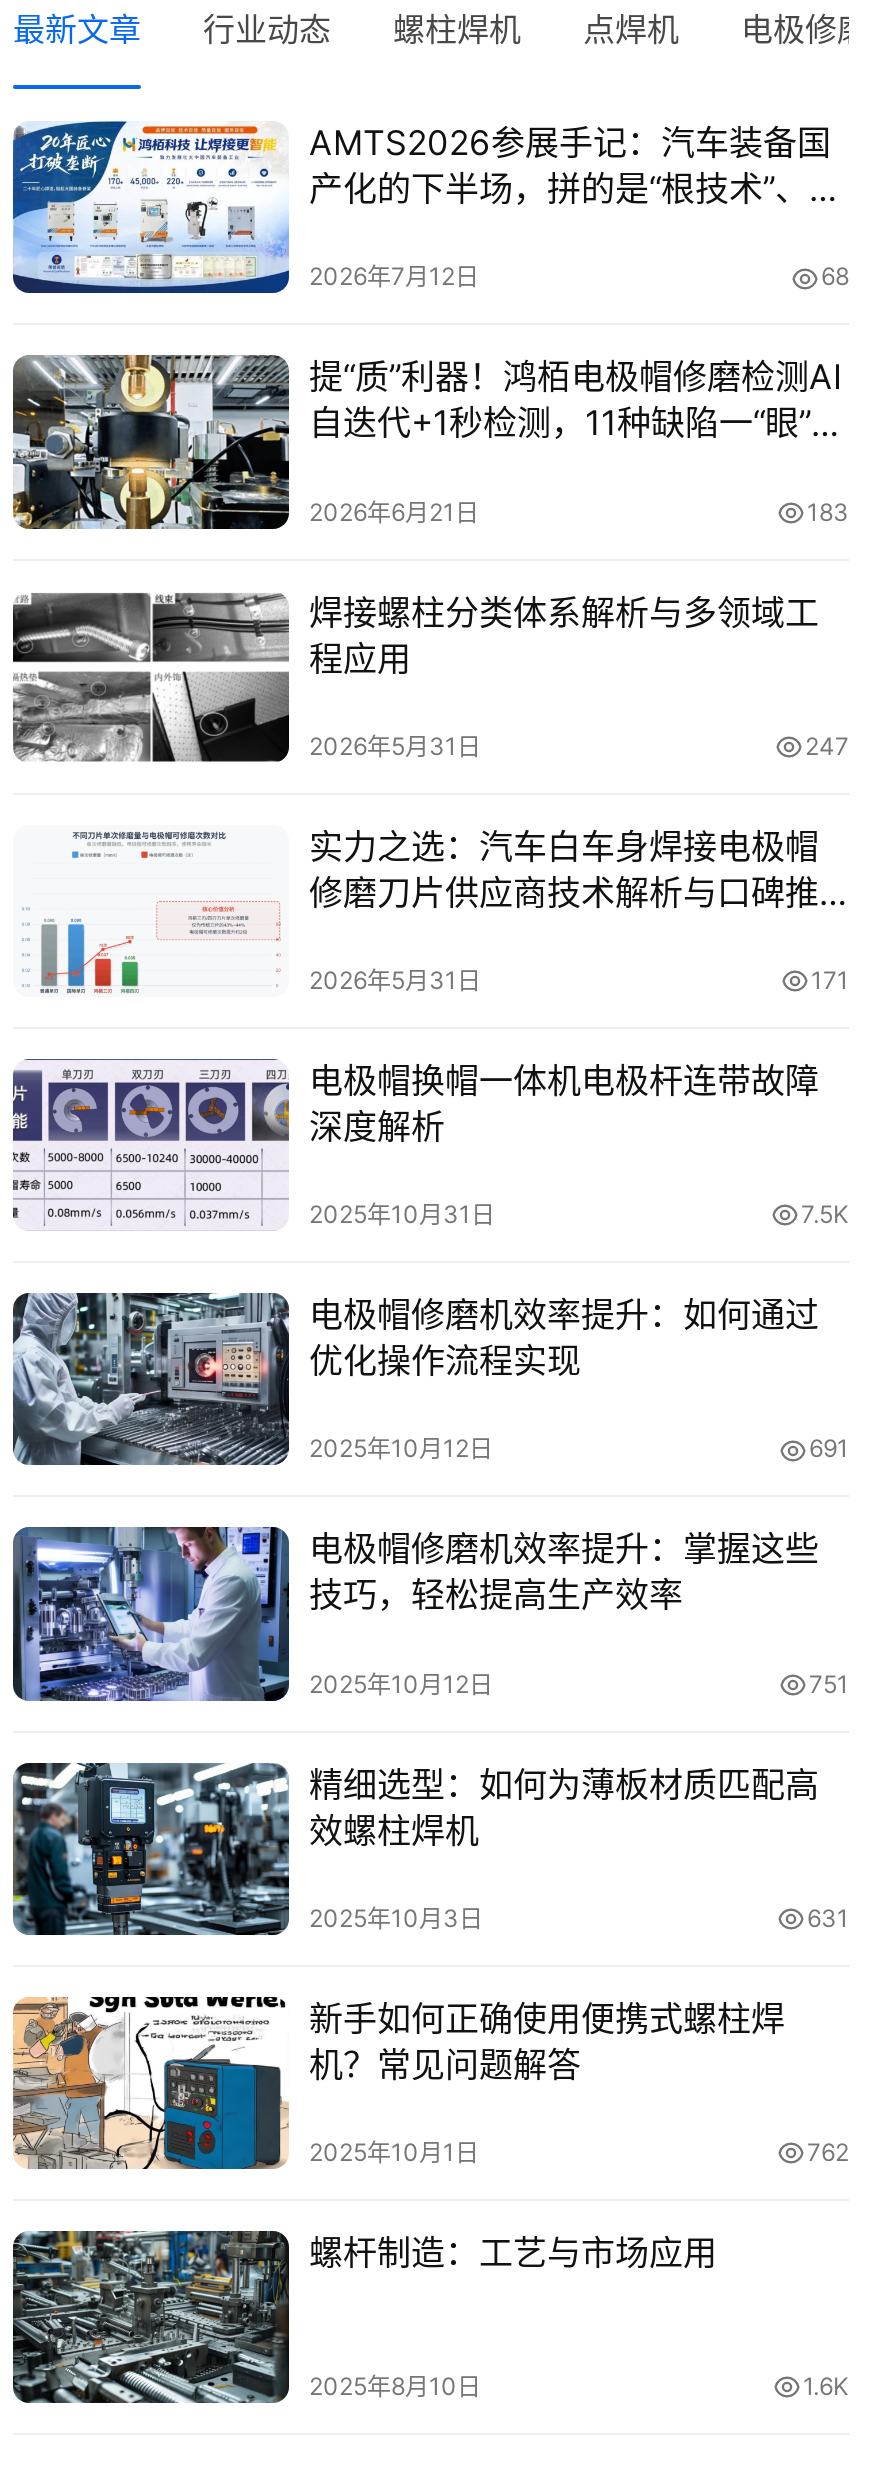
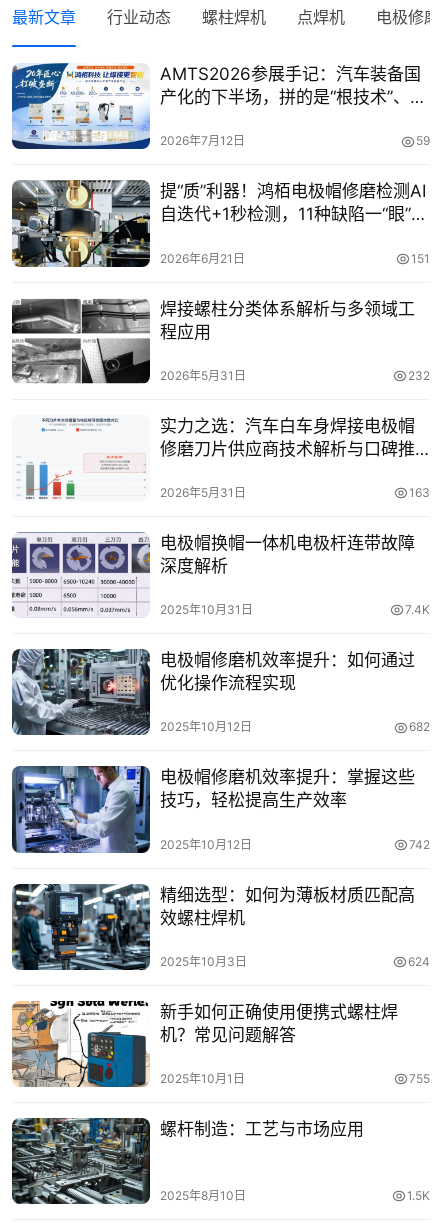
[821,262,849,292] 68 -> [416,133,430,148] 59
[807,496,849,526] 183 -> [411,251,430,266] 151
[805,731,849,761] 247 -> [408,368,430,383] 232
[811,965,849,995] 171 -> [409,485,430,500] 163
[801,1199,849,1229] 7.5K -> [405,602,430,617] 7.4K
[809,1434,849,1464] 691 -> [409,719,430,734] 682
[809,1668,849,1698] 751 -> [409,837,430,852] 742
[807,1903,849,1933] 631 -> [408,954,430,969] 624
[807,2137,849,2167] 762 -> [409,1071,430,1086] 755
[803,2371,849,2401] 1.6K -> [407,1188,430,1203] 1.5K

